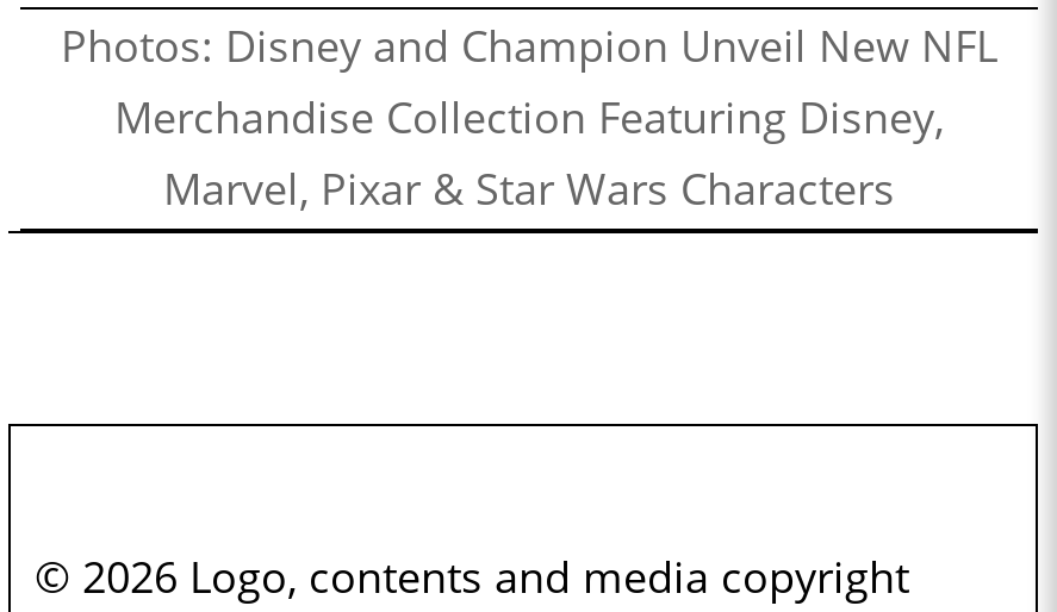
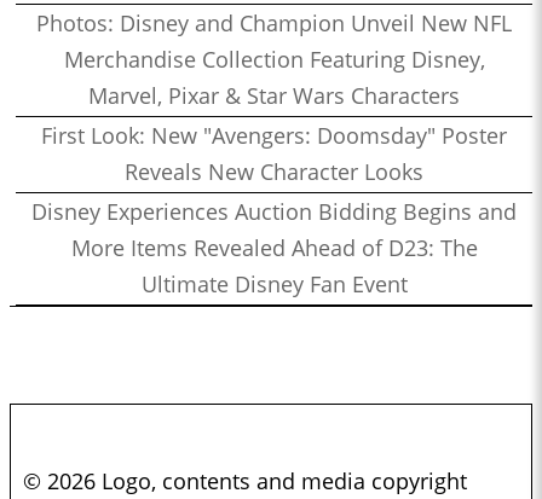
none -> [31,120,517,298] First Look: New "Avengers: Doomsday" Poster | Reveals New Character Looks | Disney Experiences Auction Bidding Begins and | More Items Revealed Ahead of D23: The | Ultimate Disney Fan Event

